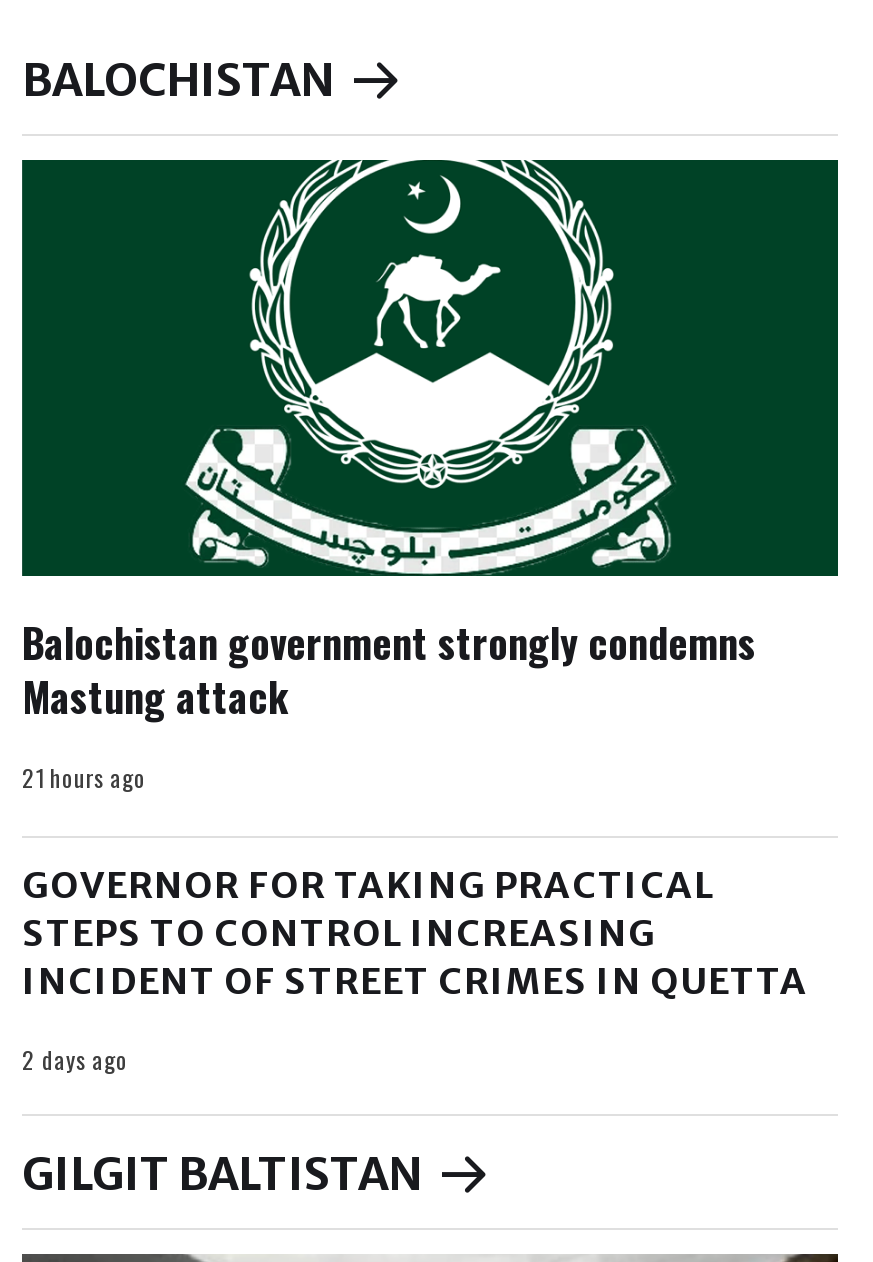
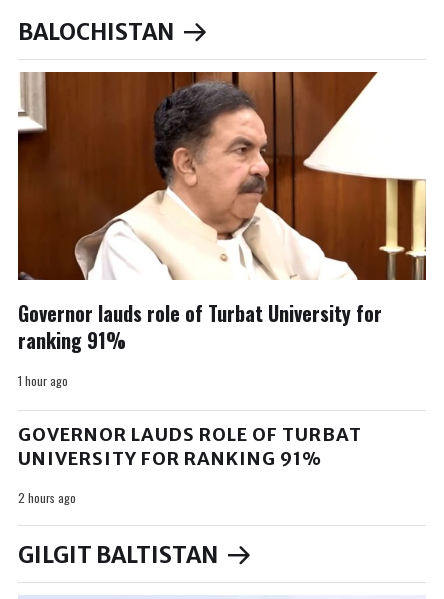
[20,158,840,726] [image] | Balochistan government strongly condemns | Mastung attack -> [17,71,427,355] [image] | Governor lauds role of Turbat University for | ranking 91%
[22,760,146,794] 21 hours ago -> [18,372,68,389] 1 hour ago
[22,862,808,1004] GOVERNOR FOR TAKING PRACTICAL | STEPS TO CONTROL INCREASING | INCIDENT OF STREET CRIMES IN QUETTA -> [18,423,362,470] GOVERNOR LAUDS ROLE OF TURBAT | UNIVERSITY FOR RANKING 91%
[22,1042,128,1076] 2 days ago -> [18,489,76,506] 2 hours ago

